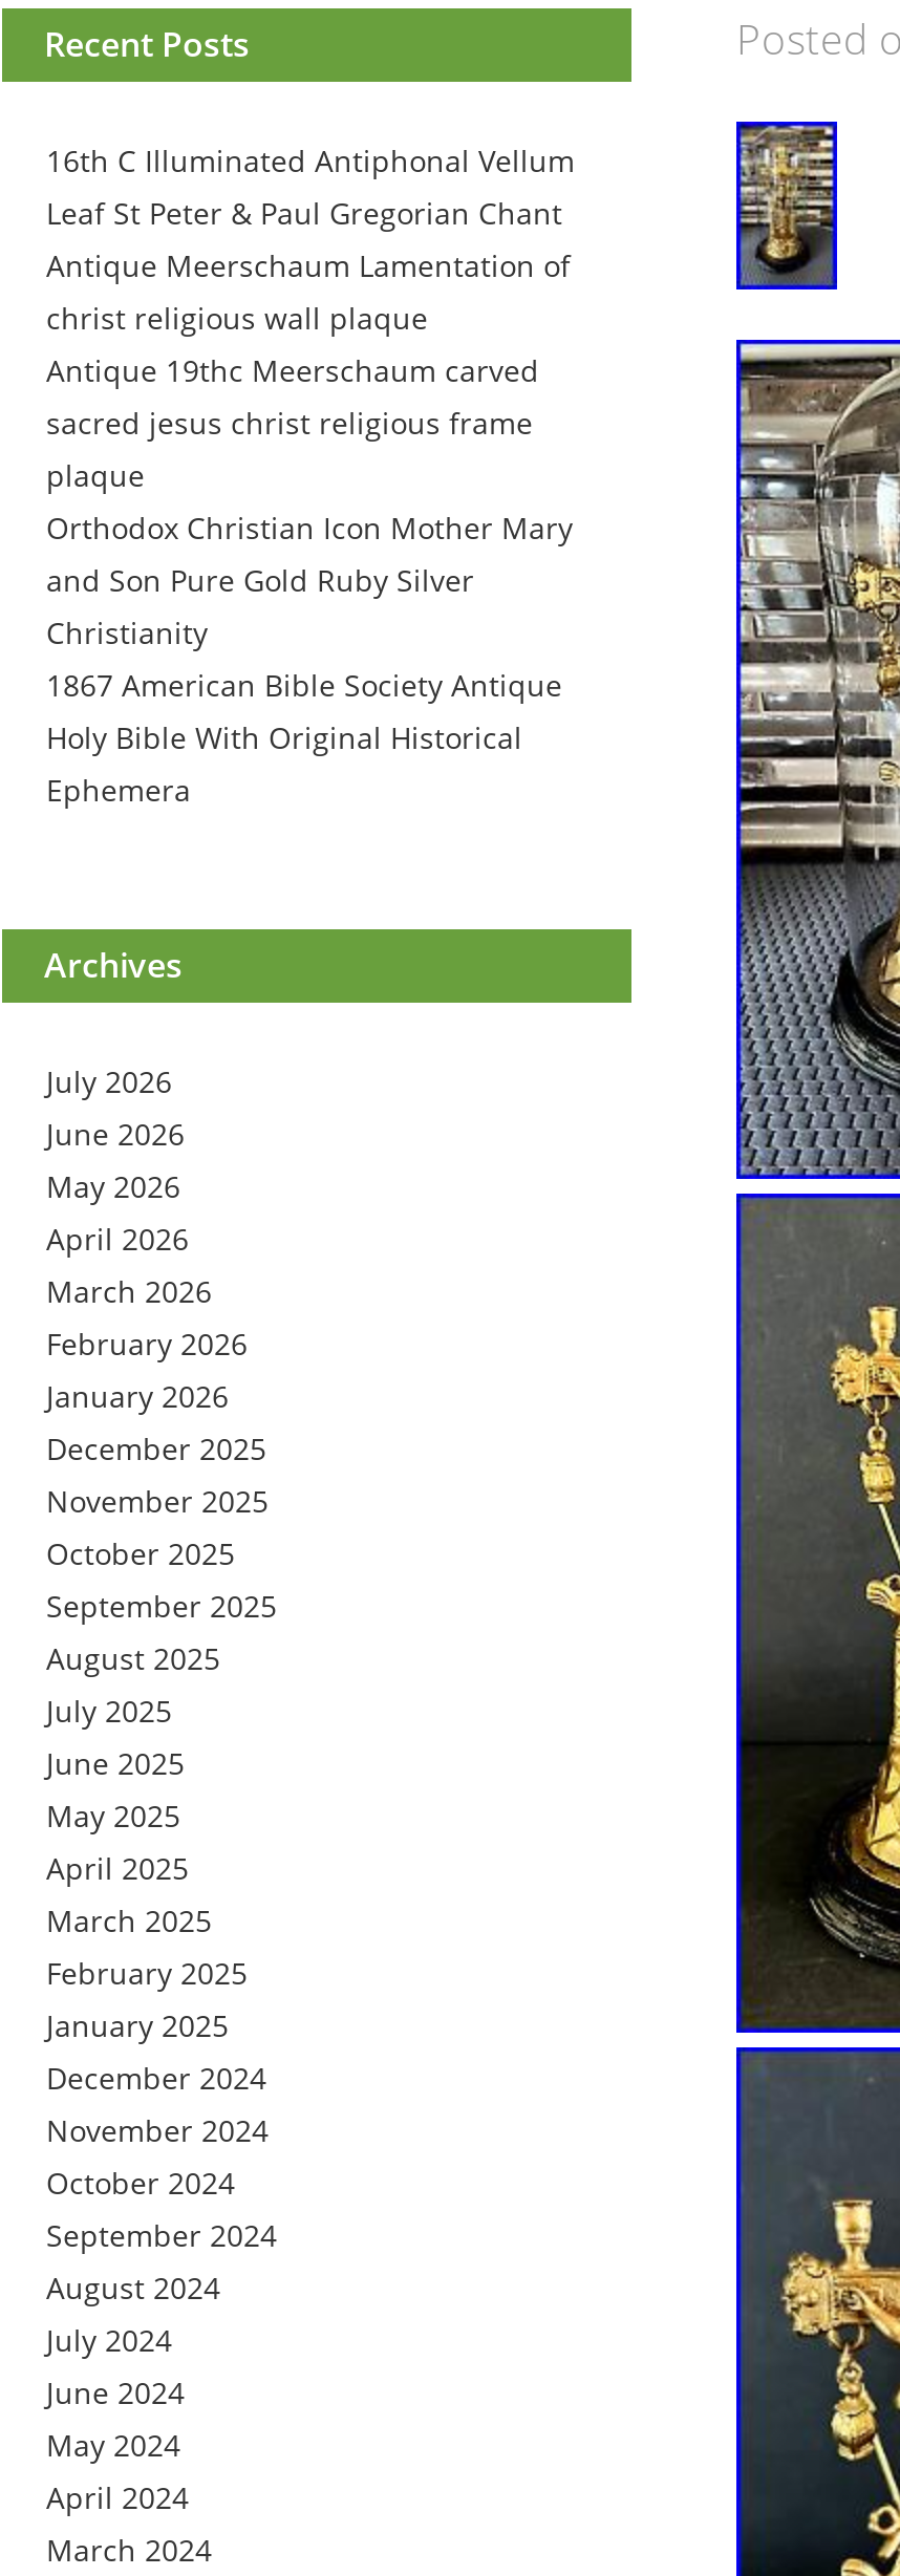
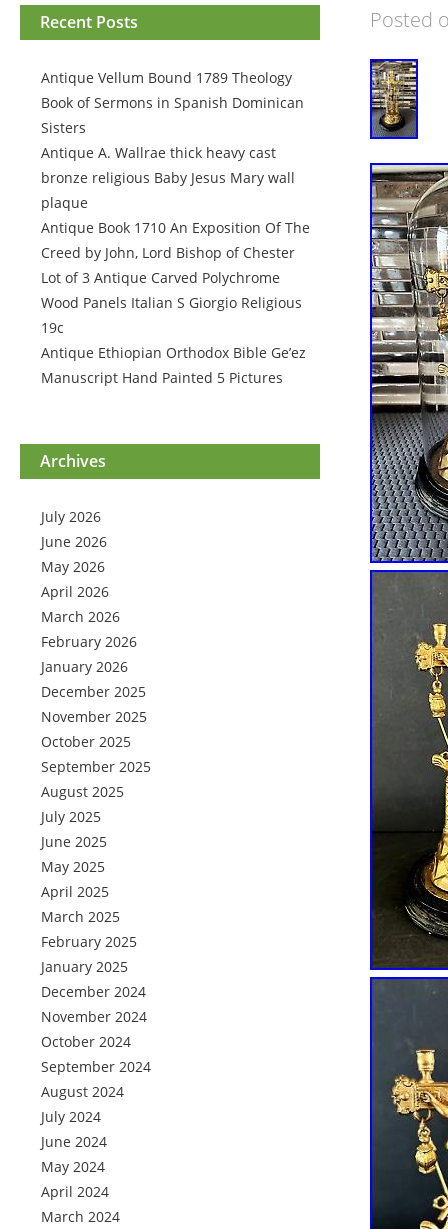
[46,141,575,443] 16th C Illuminated Antiphonal Vellum | Leaf St Peter & Paul Gregorian Chant | Antique Meerschaum Lamentation of | christ religious wall plaque | Antique 19thc Meerschaum carved | sacred jesus christ religious frame -> [41,68,304,187] Antique Vellum Bound 1789 Theology | Book of Sermons in Spanish Dominican | Sisters | Antique A. Wallrae thick heavy cast | bronze religious Baby Jesus Mary wall
moved [46,455,145,495] -> [41,193,88,212]: plaque
[46,508,573,810] Orthodox Christian Icon Mother Mary | and Son Pure Gold Ruby Silver | Christianity | 1867 American Bible Society Antique | Holy Bible With Original Historical | Ephemera -> [41,218,310,387] Antique Book 1710 An Exposition Of The | Creed by John, Lord Bishop of Chester | Lot of 3 Antique Carved Polychrome | Wood Panels Italian S Giorgio Religious | 19c | Antique Ethiopian Orthodox Bible Ge’ez | Manuscript Hand Painted 5 Pictures

